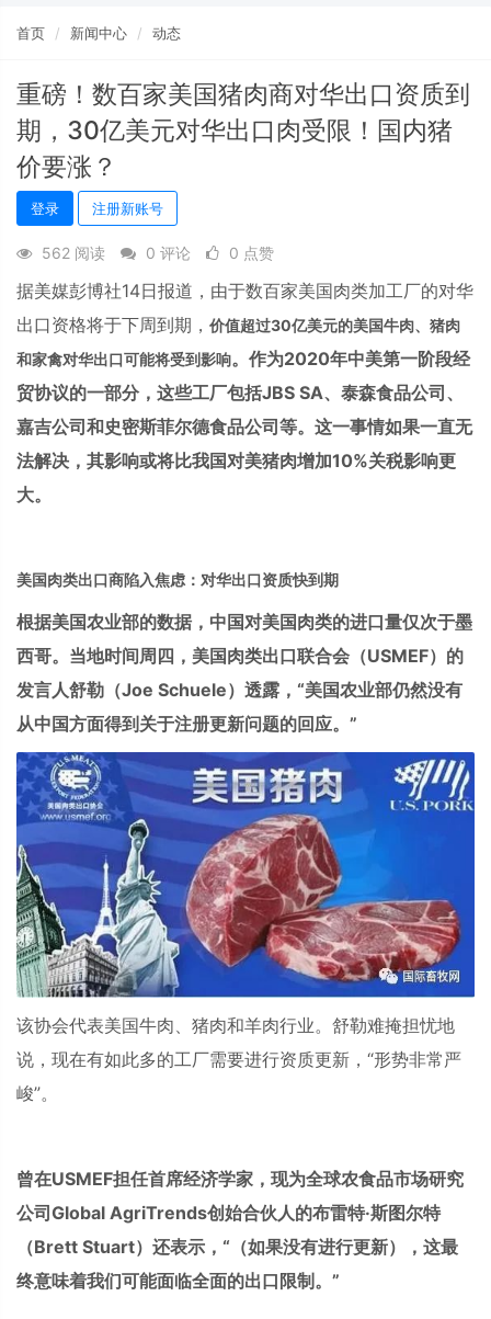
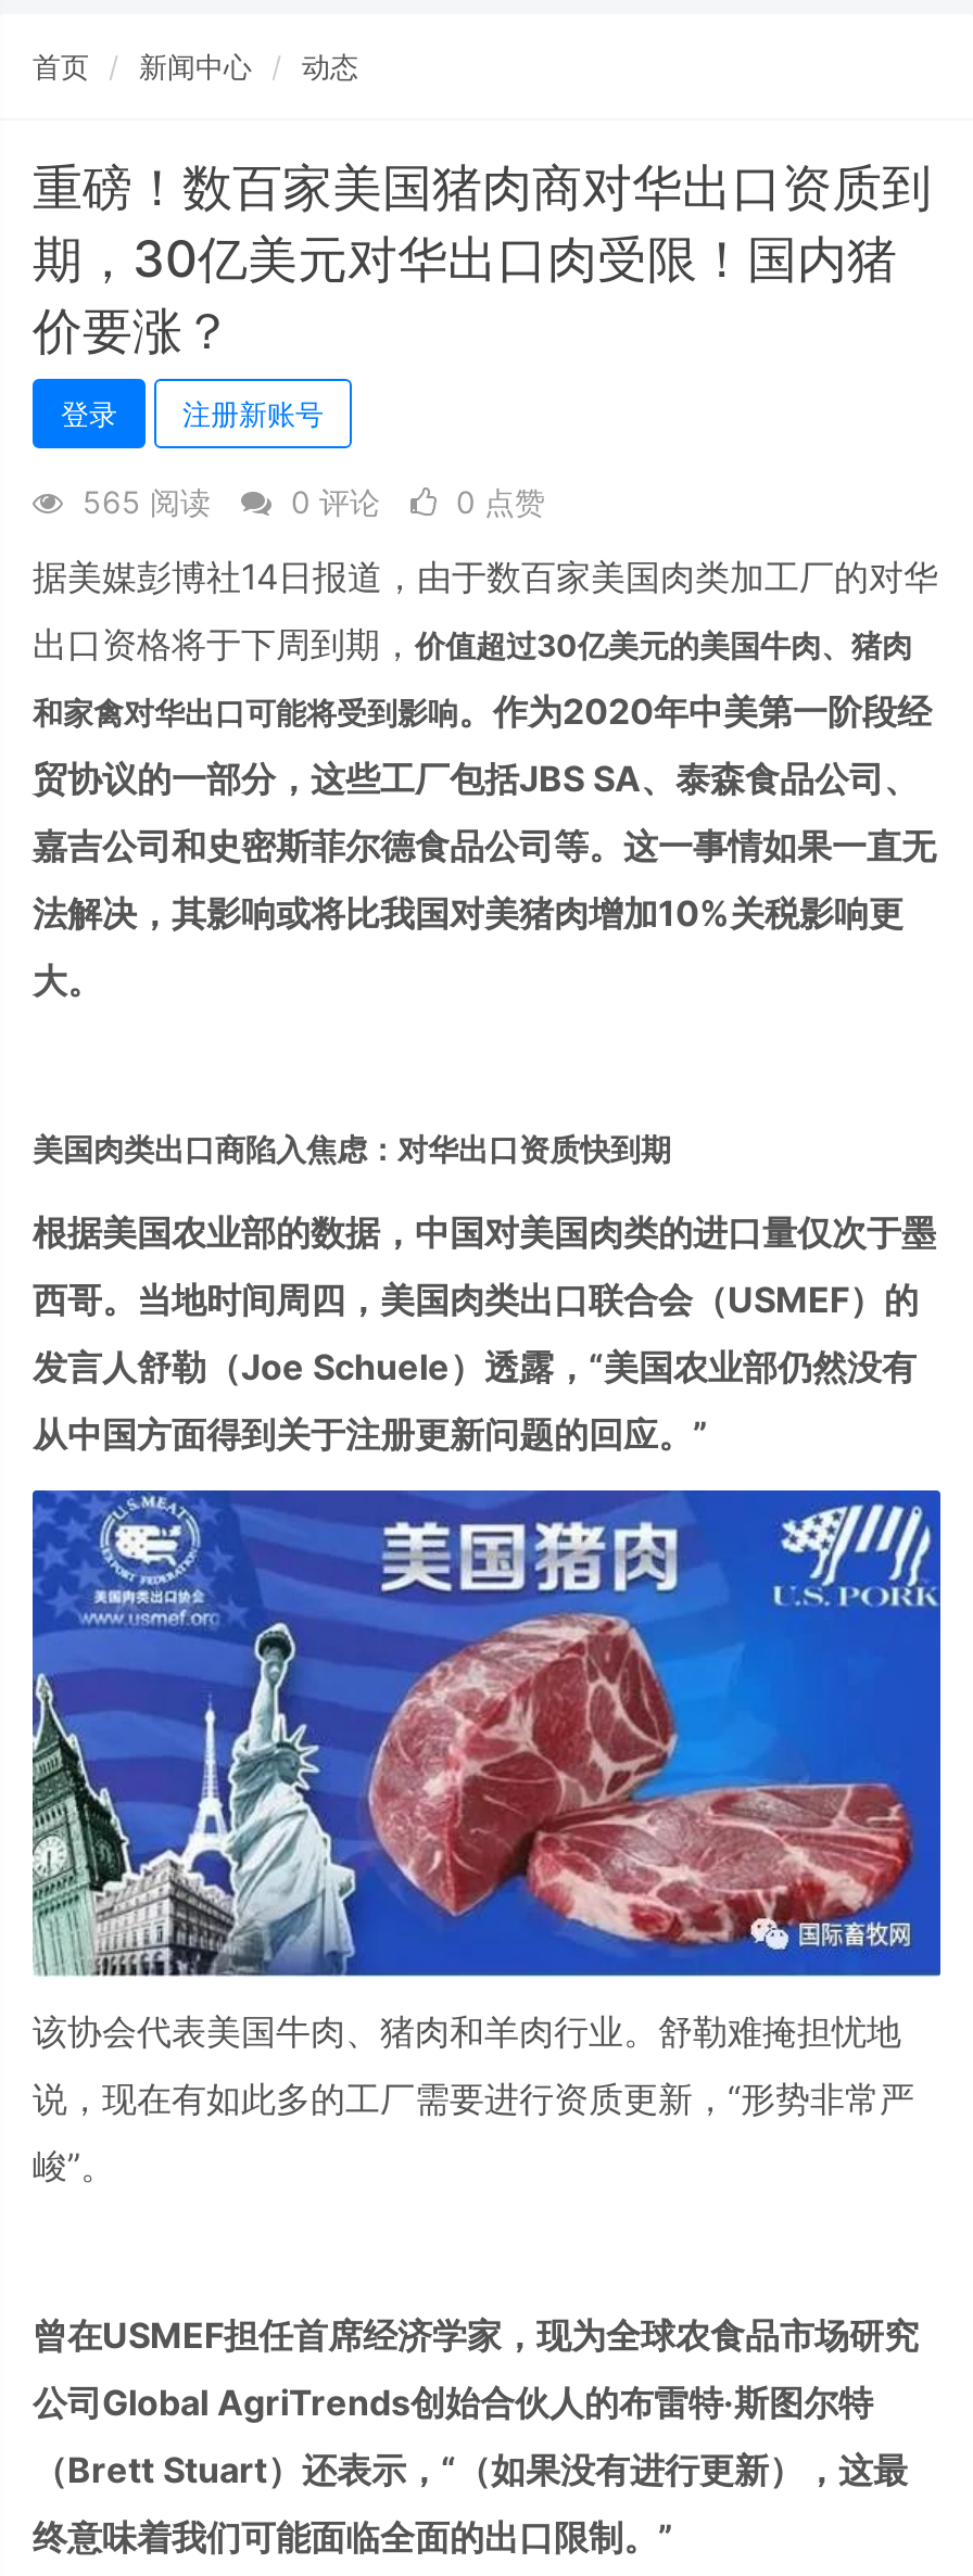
[37,243,274,262] 562 阅读 0 评论 0 点赞 -> [74,483,545,520] 565 阅读 0 评论 0 点赞

